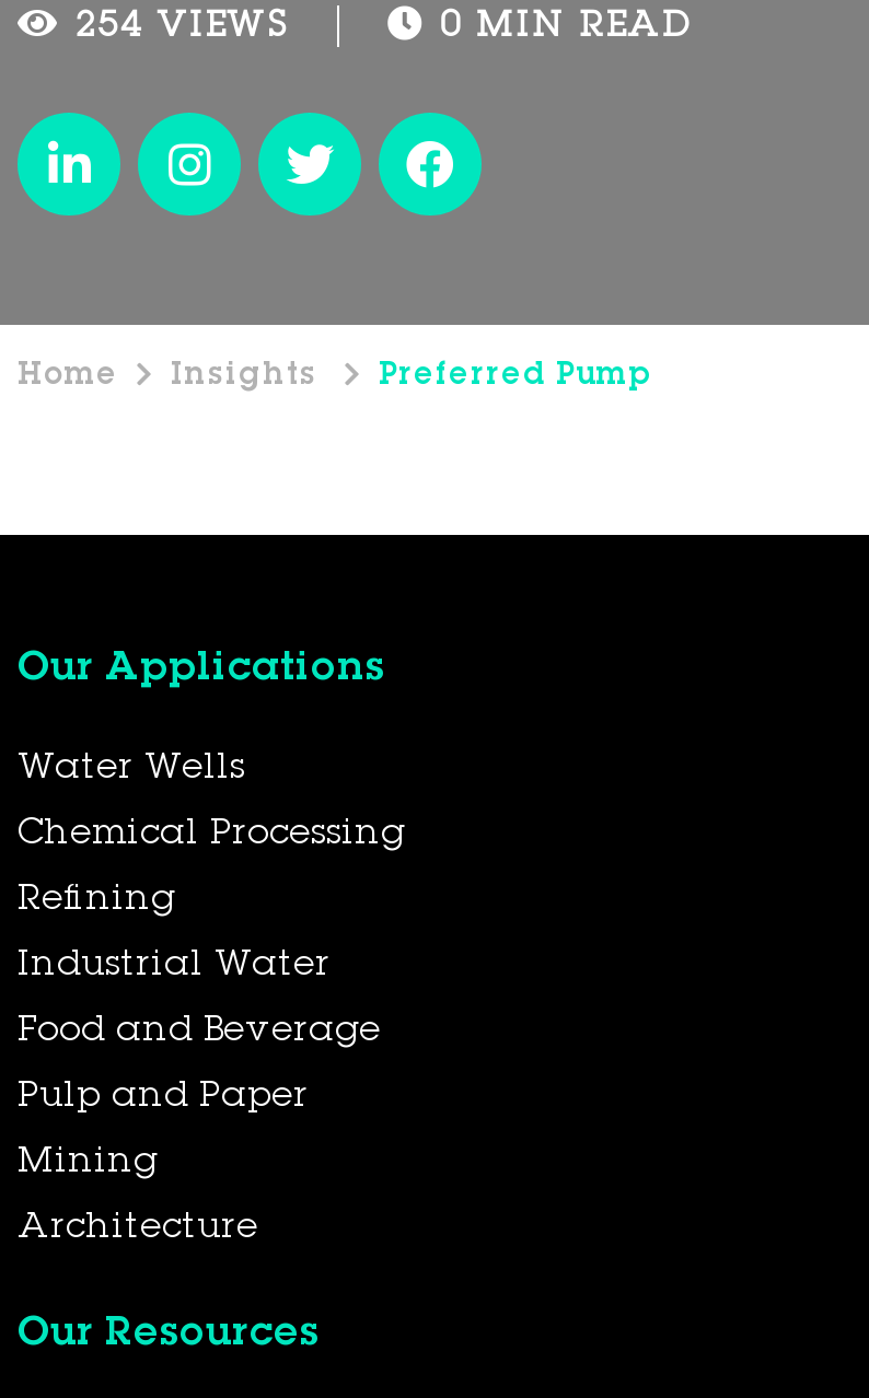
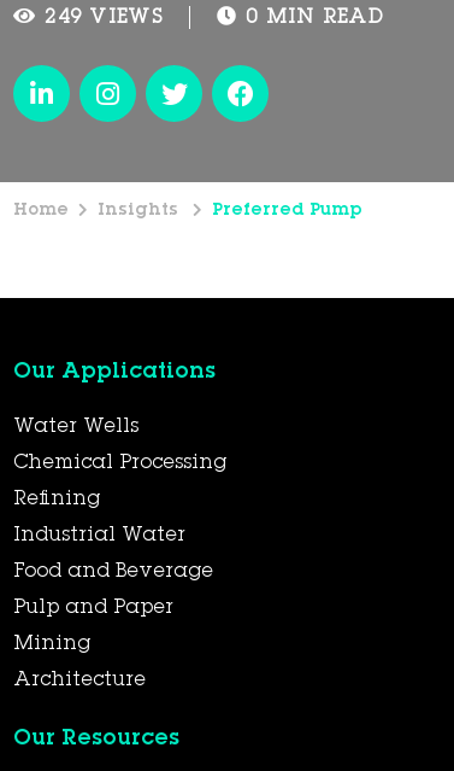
[75,10,288,45] 254 VIEWS -> [45,8,162,28] 249 VIEWS

